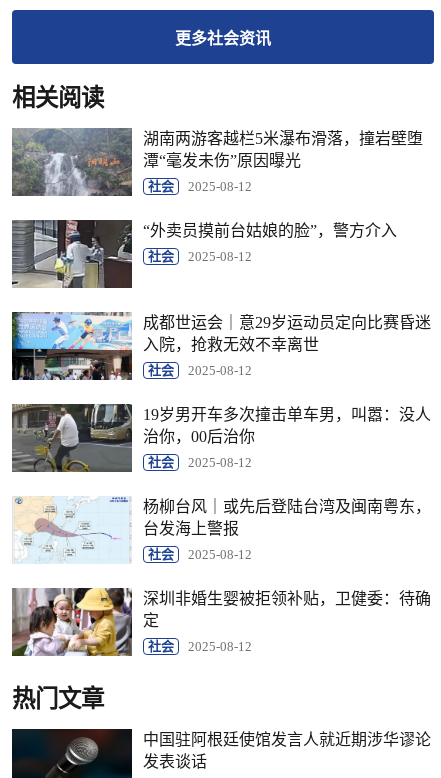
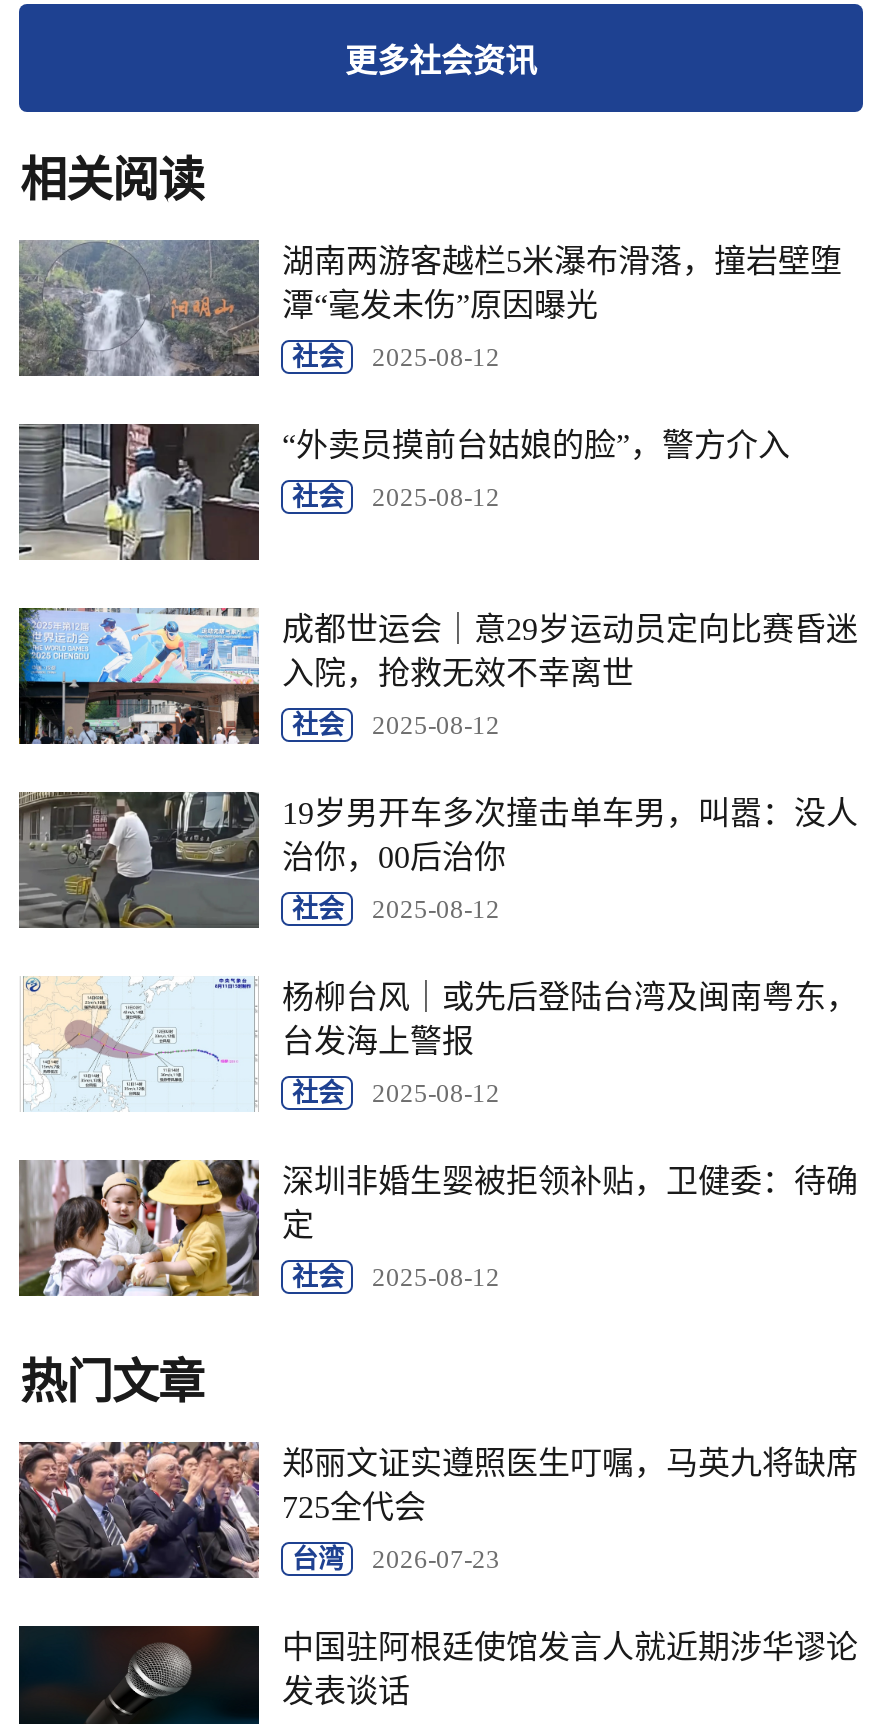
none -> [17,1440,858,1592] [image] | 郑丽文证实遵照医生叮嘱，马英九将缺席 | 725全代会 | 台湾 | 2026-07-23

